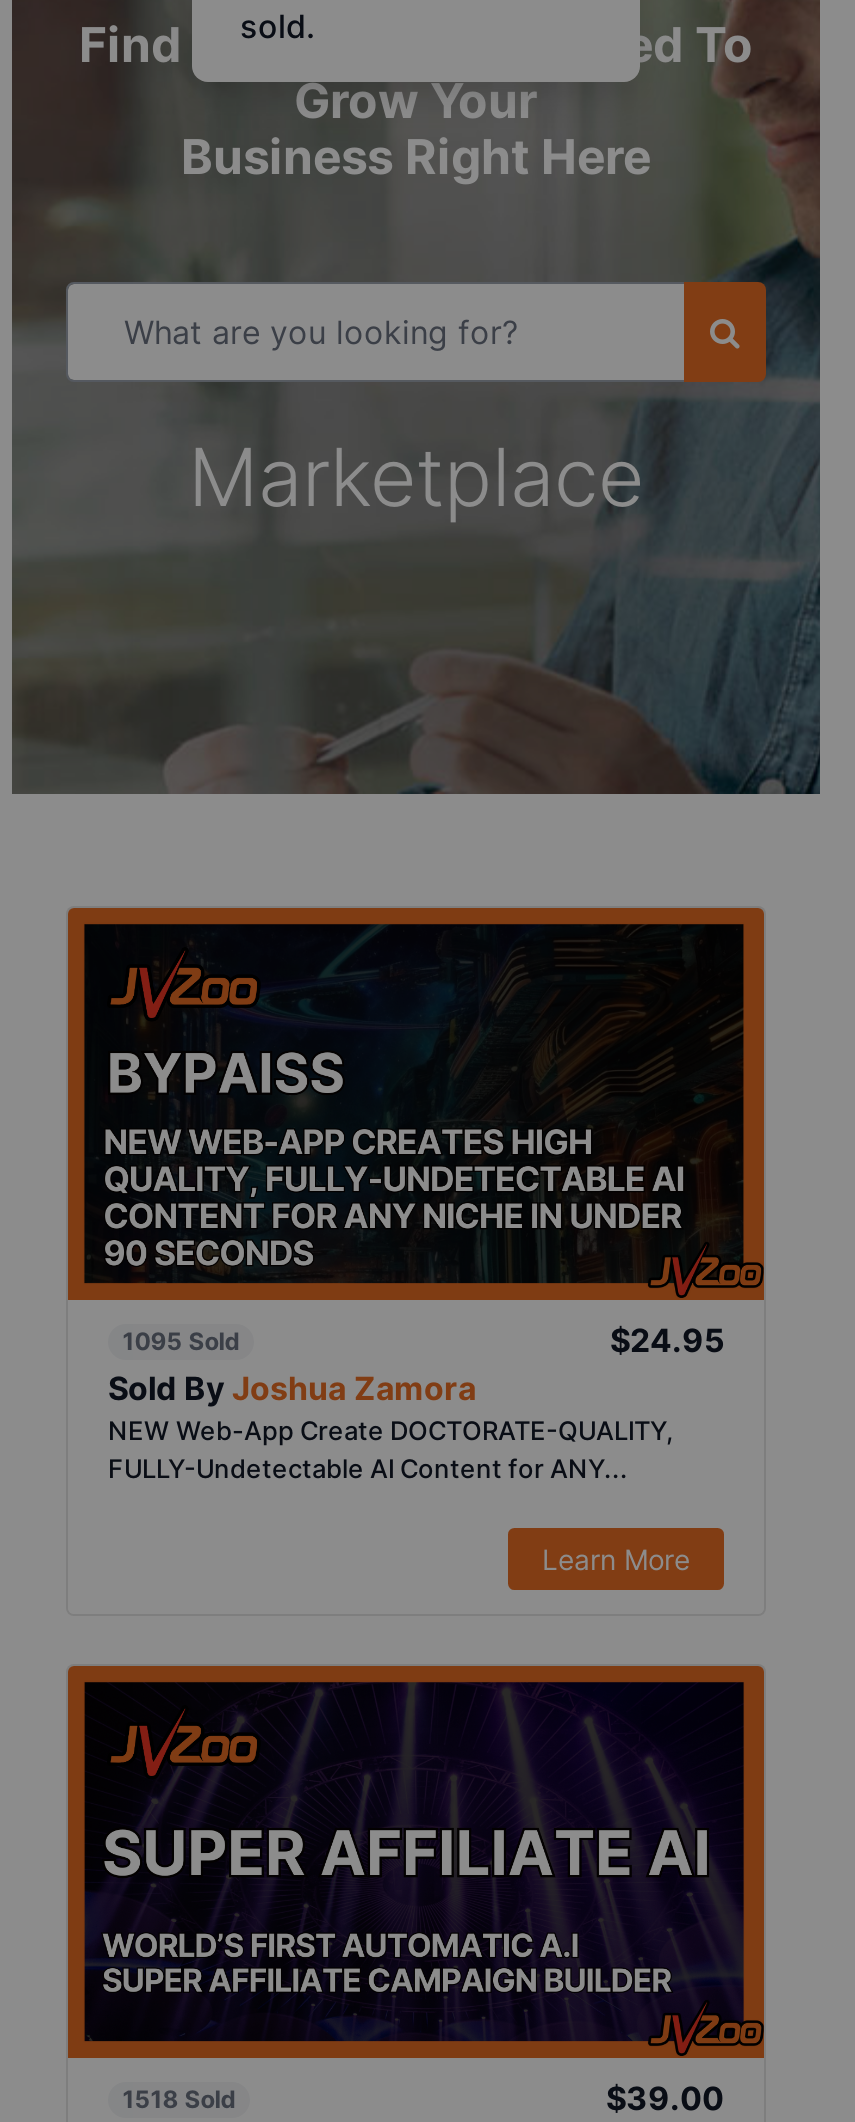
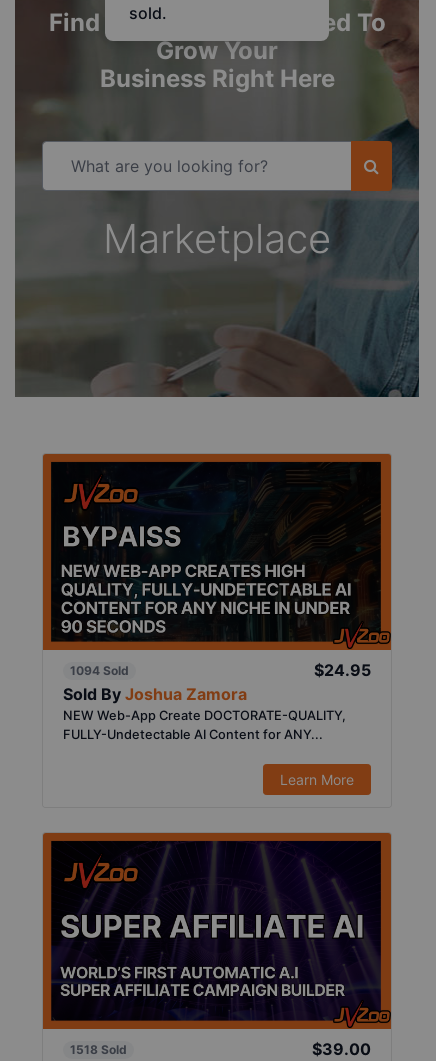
[122,1326,240,1356] 1095 Sold -> [70,663,129,678] 1094 Sold

